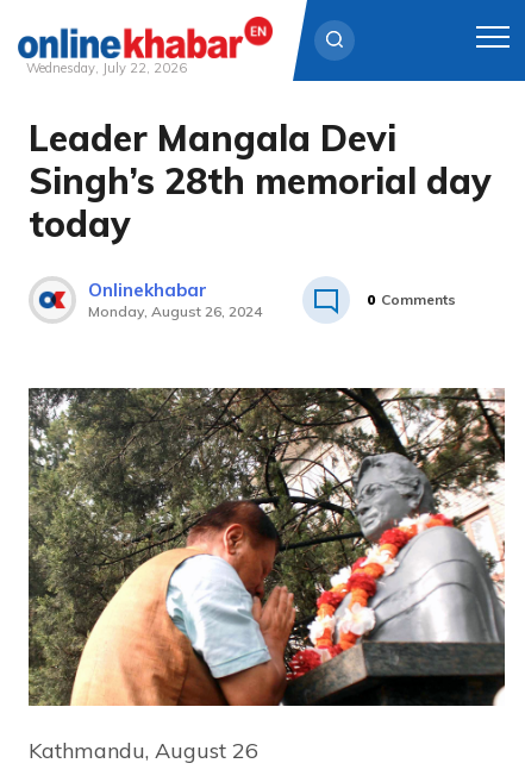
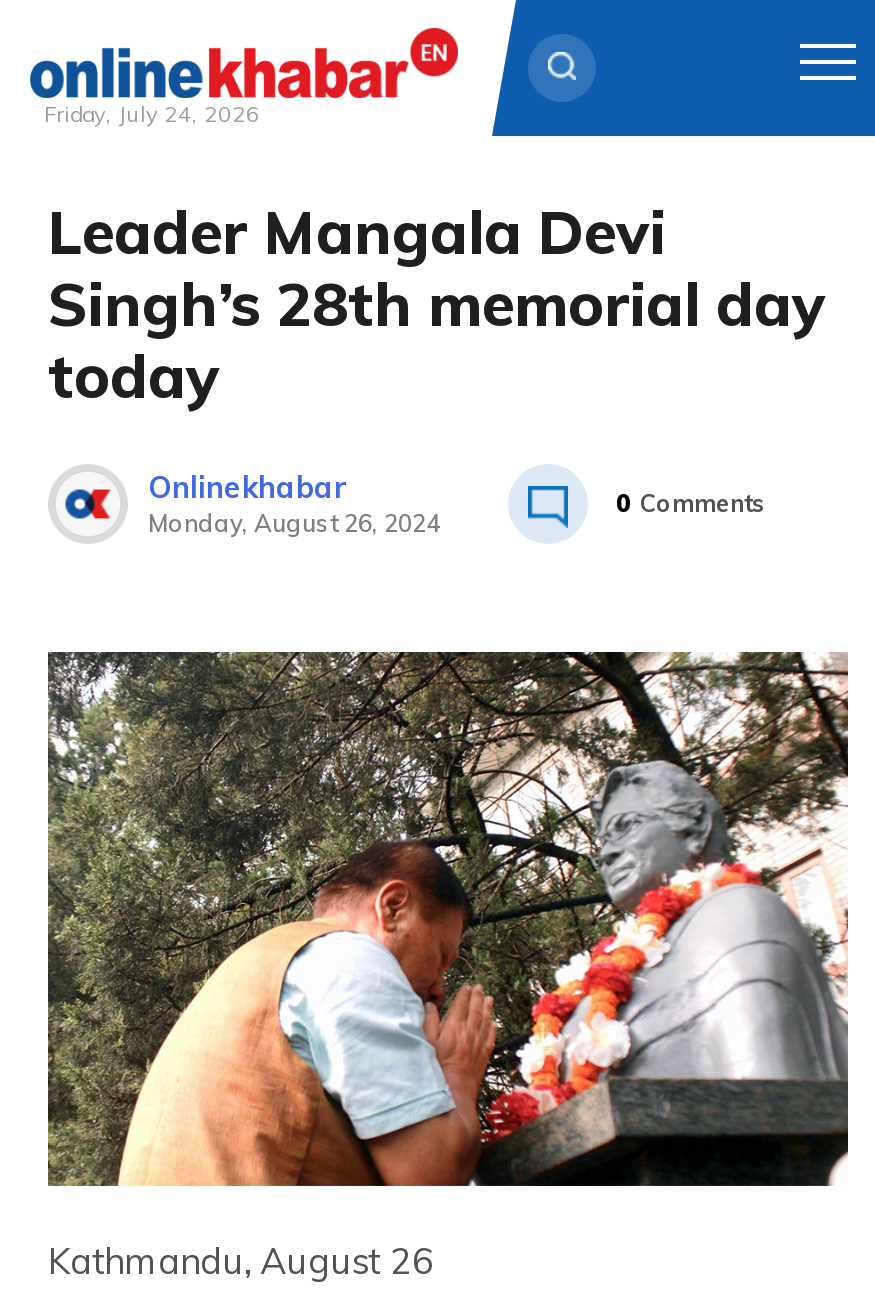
[26,60,187,76] Wednesday, July 22, 2026 -> [44,100,260,128] Friday, July 24, 2026

